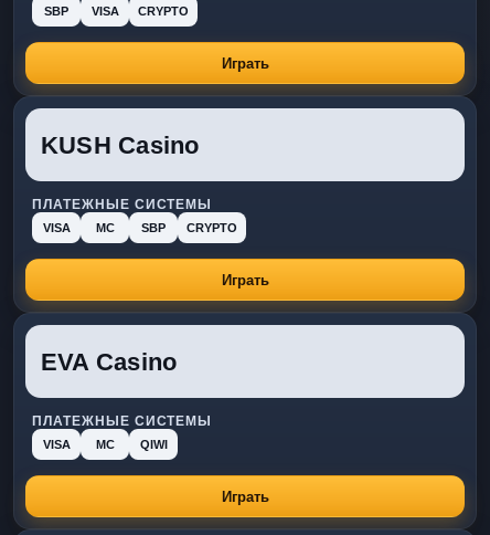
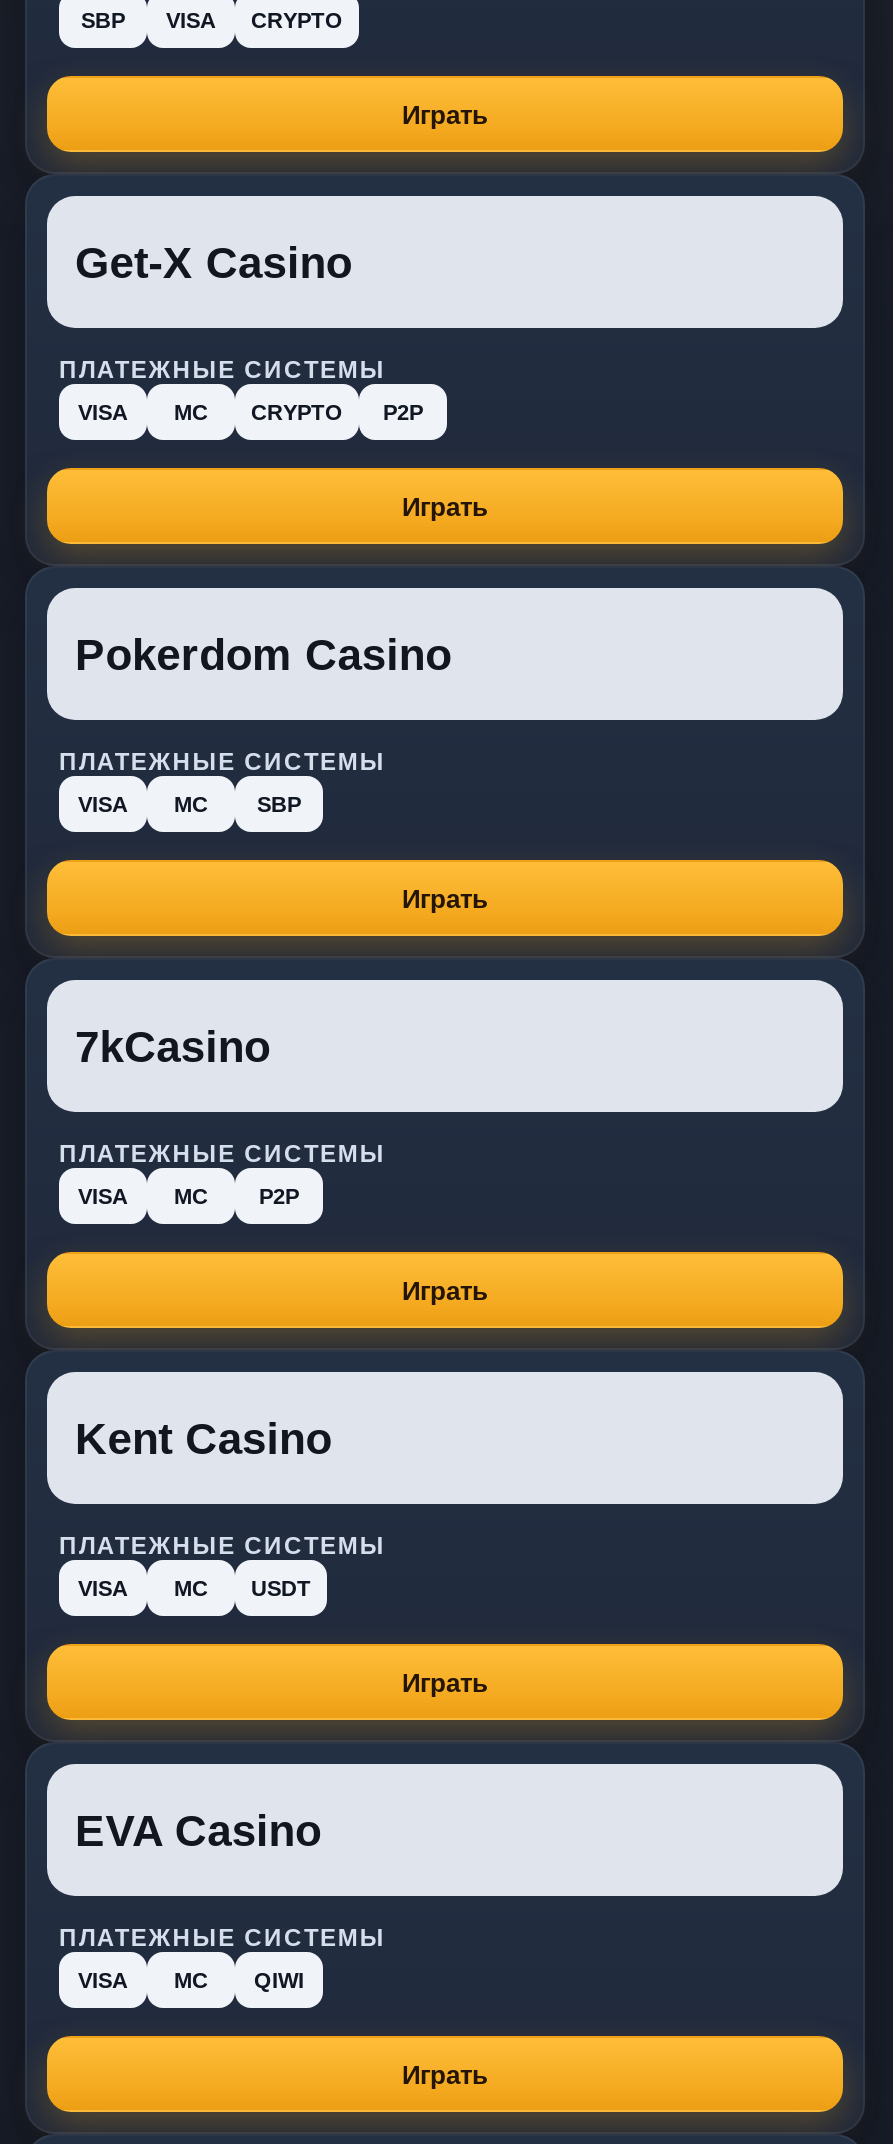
[41,131,199,159] KUSH Casino -> [59,238,488,680] Get-X Casino | ПЛАТЕЖНЫЕ СИСТЕМЫ | VISA | MC | CRYPTO | P2P | Играть | Pokerdom Casino
[187,221,237,235] CRYPTO -> [59,884,488,1600] Играть | 7kCasino | ПЛАТЕЖНЫЕ СИСТЕМЫ | VISA | MC | P2P | Играть | Kent Casino | ПЛАТЕЖНЫЕ СИСТЕМЫ | VISA | MC | USDT

